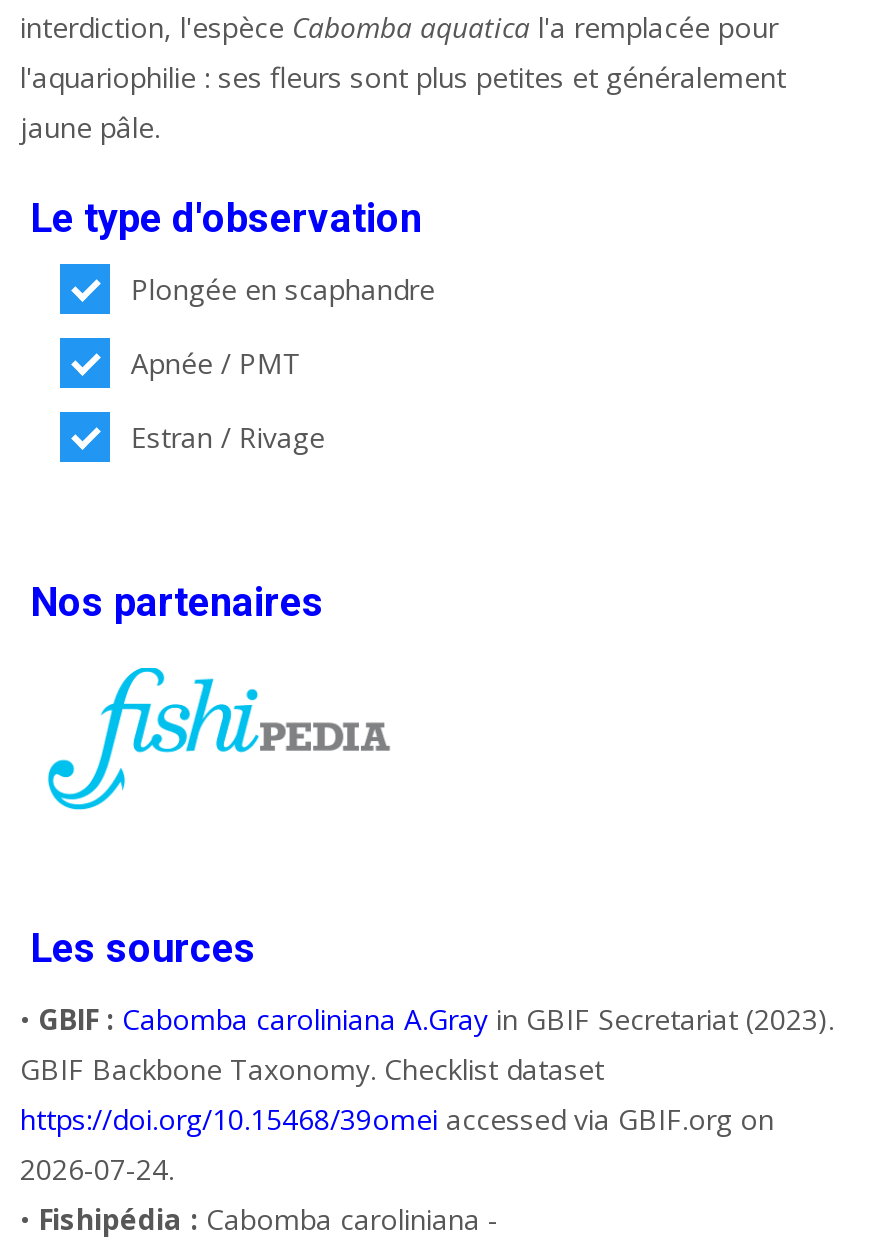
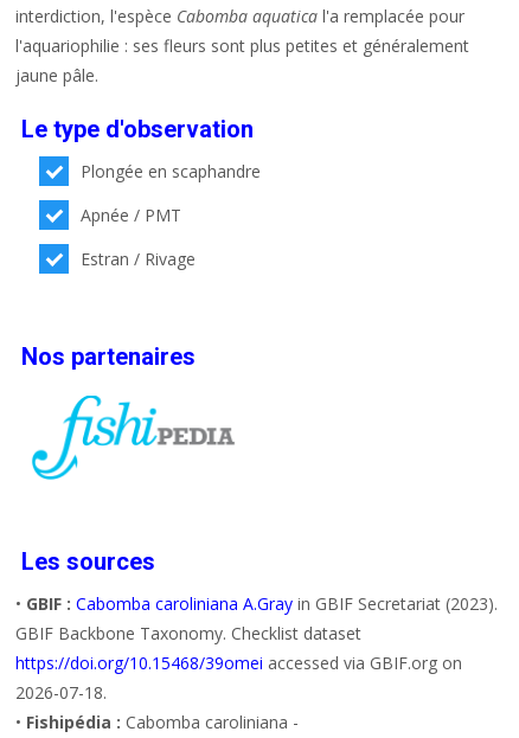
[20,1151,174,1189] 2026-07-24. -> [15,682,107,704] 2026-07-18.

